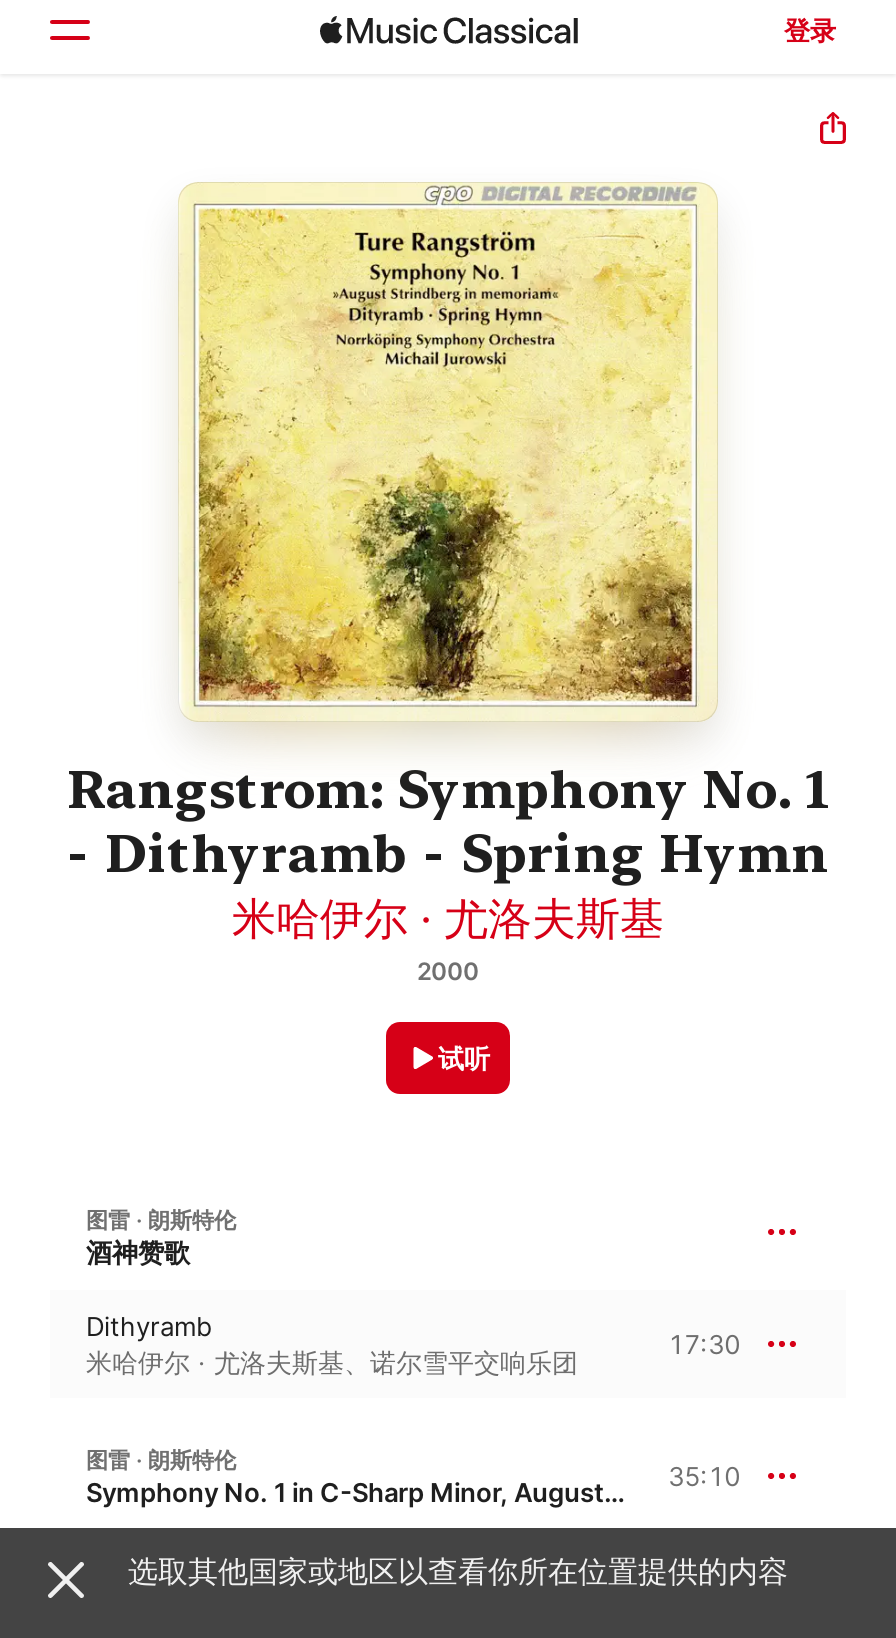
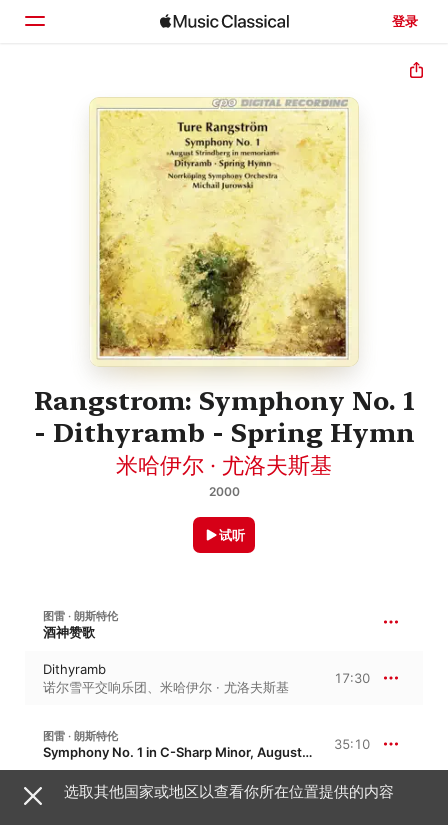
[86,1347,578,1379] 米哈伊尔 · 尤洛夫斯基、诺尔雪平交响乐团 -> [43,679,289,695] 诺尔雪平交响乐团、米哈伊尔 · 尤洛夫斯基

